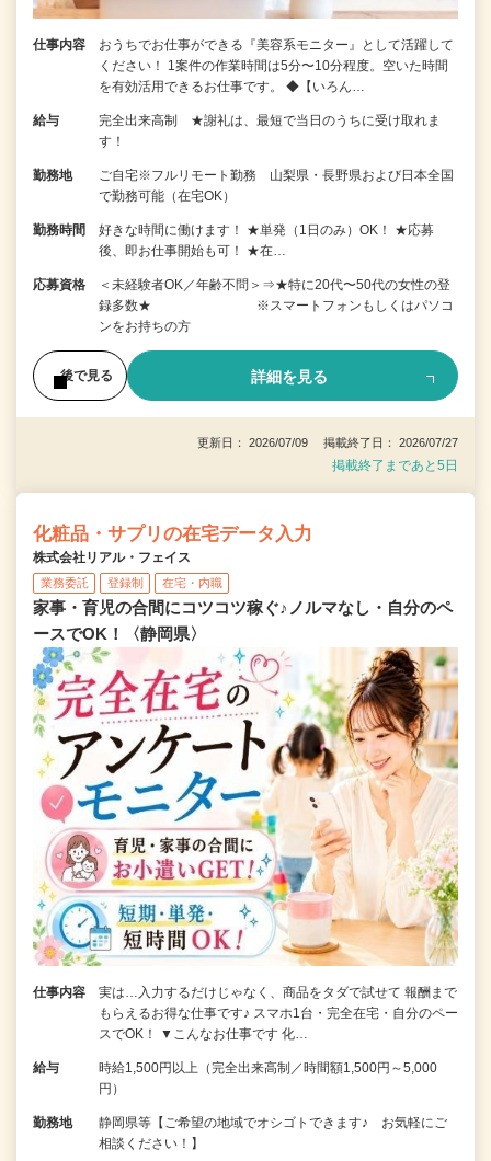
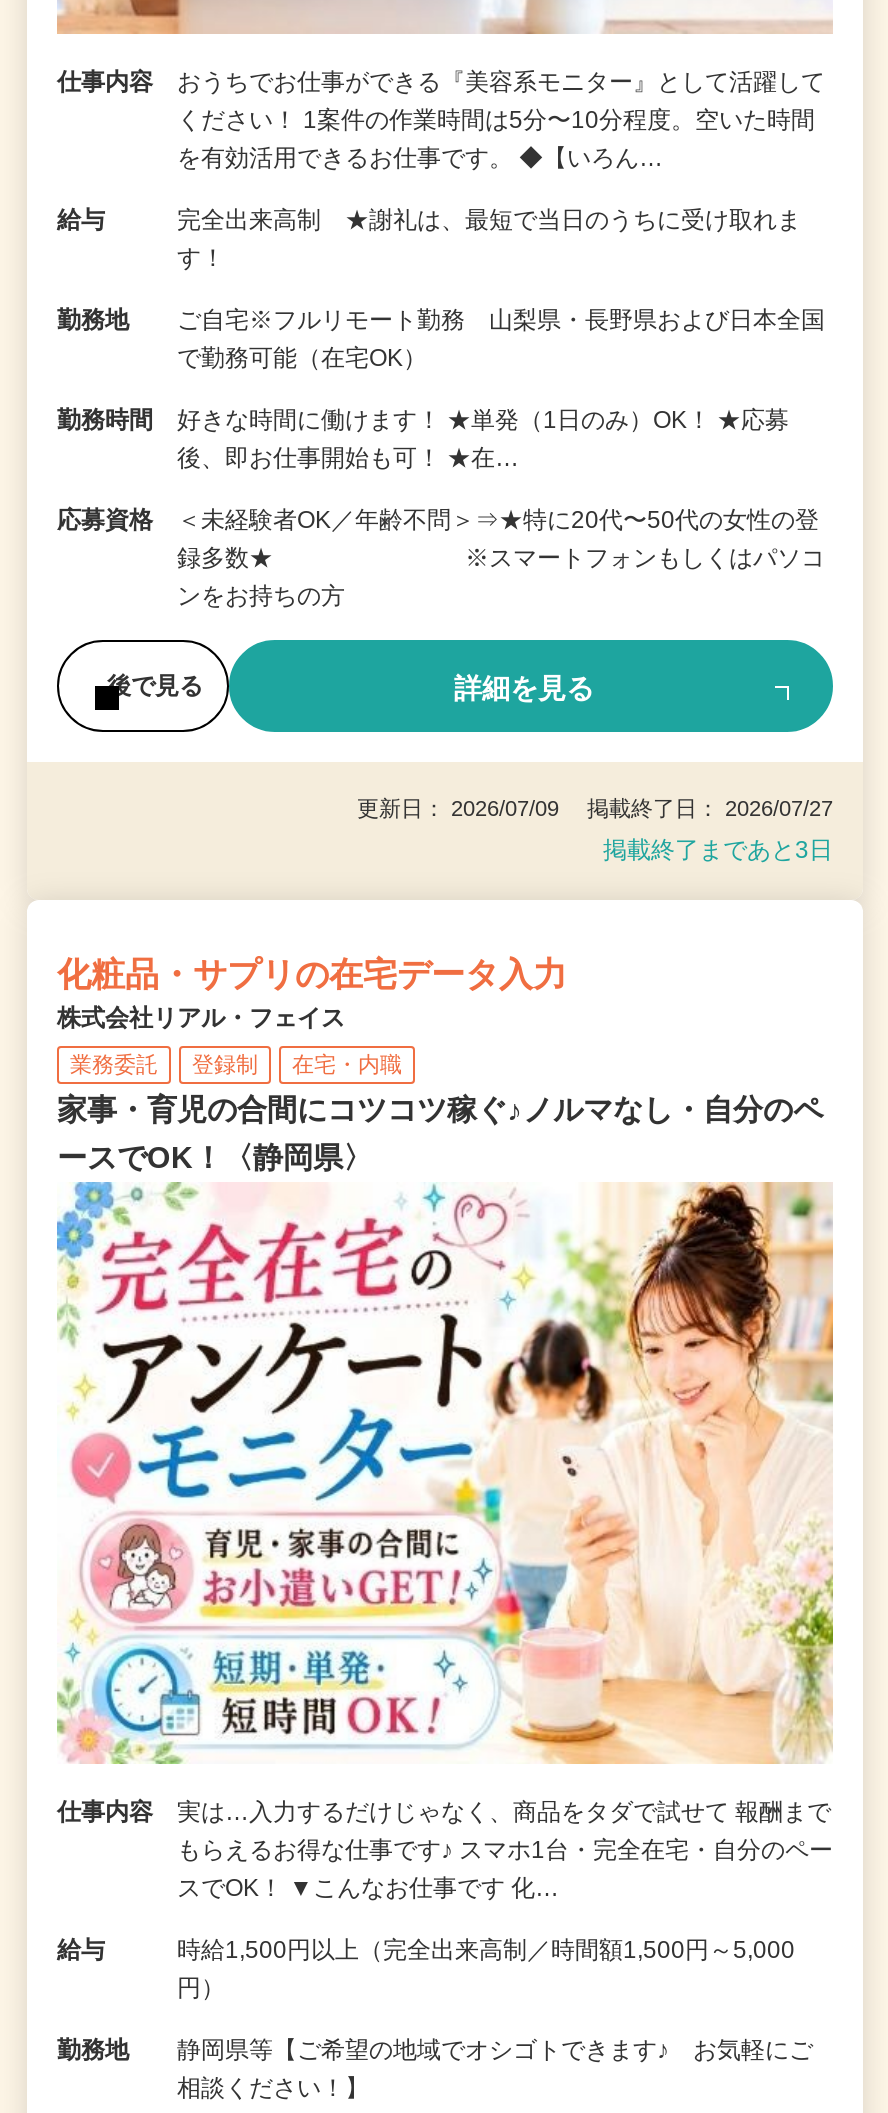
[332,458,458,473] 掲載終了まであと5日 -> [603,836,833,864] 掲載終了まであと3日

